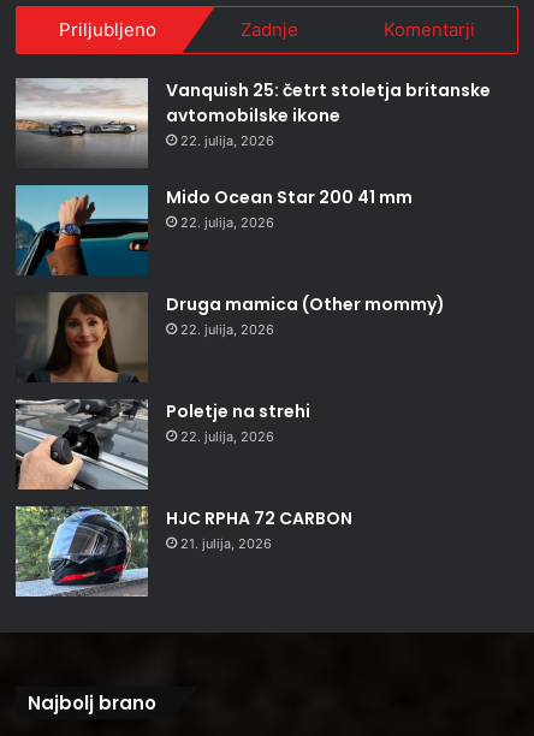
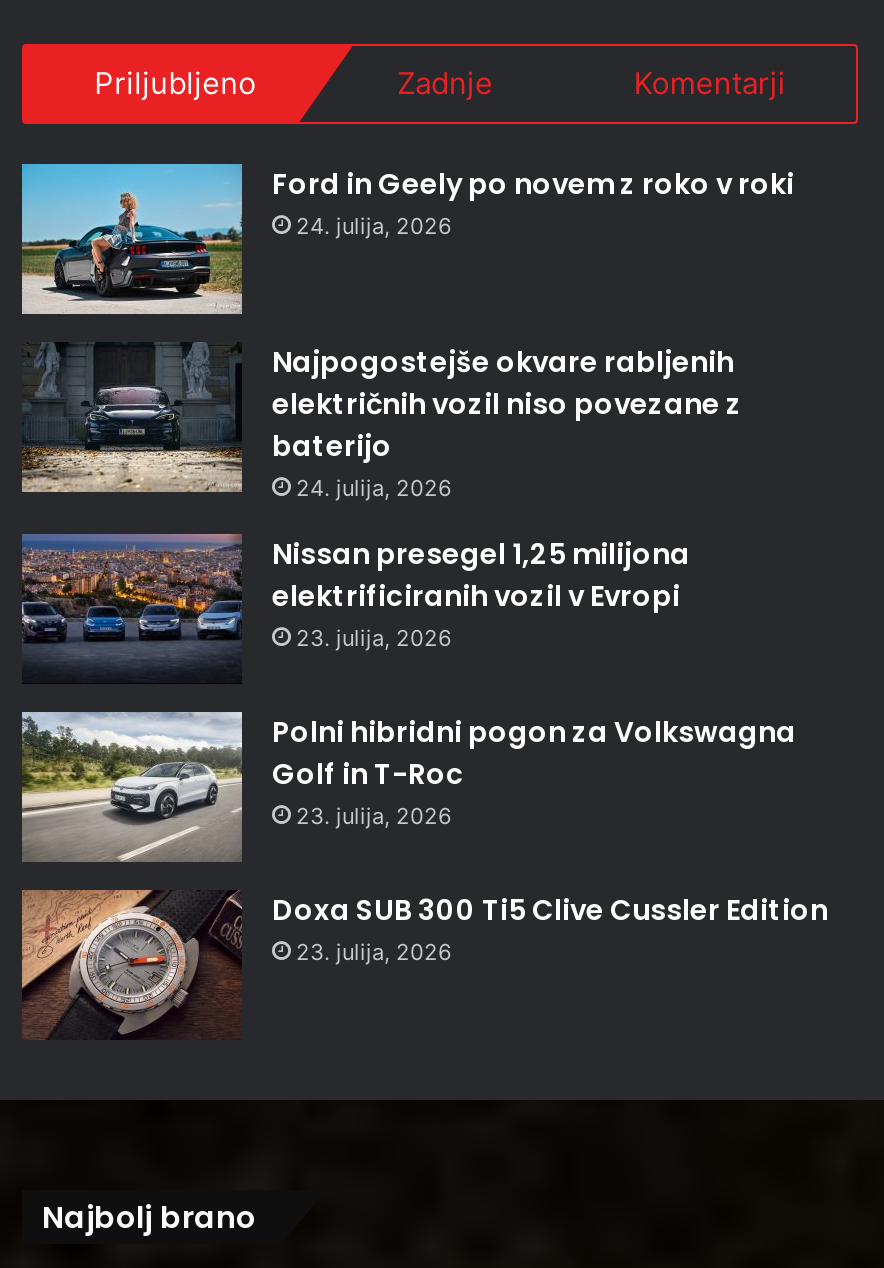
[16,77,491,167] [image] | Vanquish 25: četrt stoletja britanske | avtomobilske ikone | 22. julija, 2026 -> [20,163,794,315] [image] | Ford in Geely po novem z roko v roki | 24. julija, 2026
[14,184,413,275] [image] | Mido Ocean Star 200 41 mm | 22. julija, 2026 -> [20,342,742,502] [image] | Najpogostejše okvare rabljenih | električnih vozil niso povezane z | baterijo | 24. julija, 2026
[17,292,445,384] [image] | Druga mamica (Other mommy) | 22. julija, 2026 -> [20,533,690,669] [image] | Nissan presegel 1,25 milijona | elektrificiranih vozil v Evropi | 23. julija, 2026
[14,399,310,489] [image] | Poletje na strehi | 22. julija, 2026 -> [20,711,796,863] [image] | Polni hibridni pogon za Volkswagna | Golf in T-Roc | 23. julija, 2026
[14,505,352,598] [image] | HJC RPHA 72 CARBON | 21. julija, 2026 -> [22,889,828,1039] [image] | Doxa SUB 300 Ti5 Clive Cussler Edition | 23. julija, 2026

